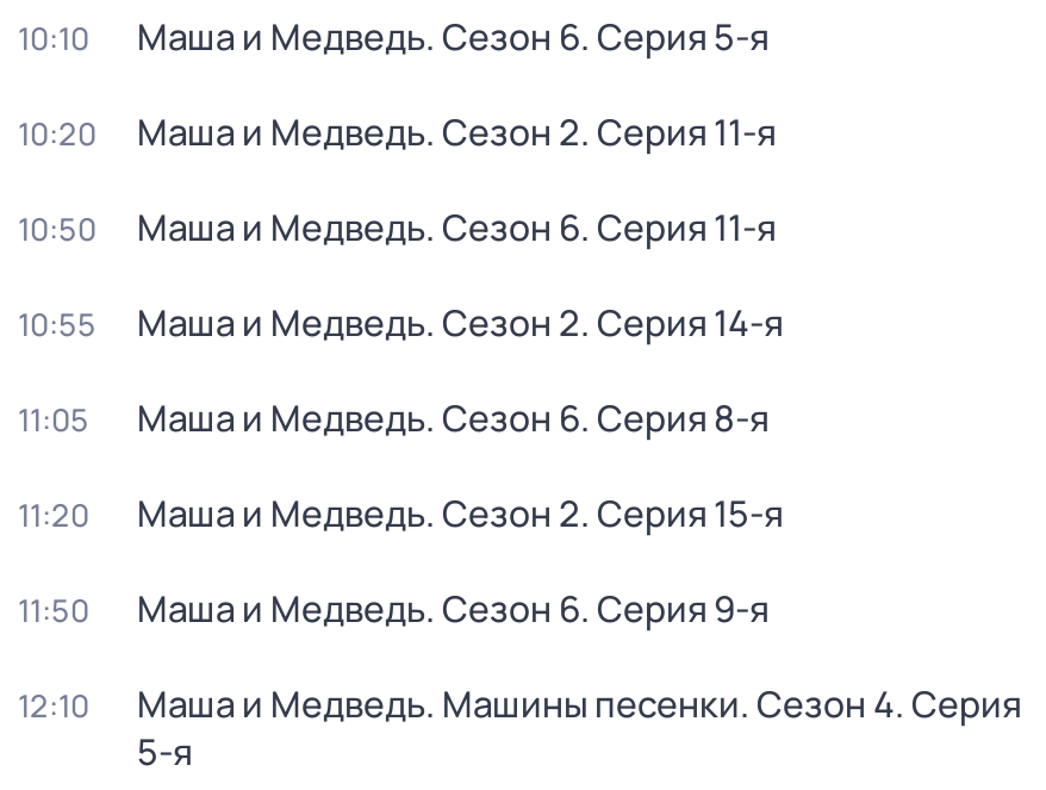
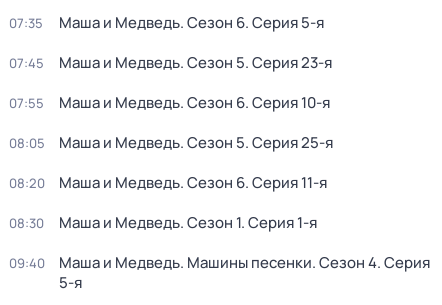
[18,12,768,62] 10:10 Маша и Медведь. Сезон 6. Серия 5-я -> [9,12,324,33] 07:35 Маша и Медведь. Сезон 6. Серия 5-я
[18,107,776,250] 10:20 | Маша и Медведь. Сезон 2. Серия 11-я | 10:50 -> [9,52,333,192] 07:45 | Маша и Медведь. Сезон 5. Серия 23-я | 07:55 | Маша и Медведь. Сезон 6. Серия 10-я | 08:05 | Маша и Медведь. Сезон 5. Серия 25-я | 08:20
moved [137,203,776,253] -> [59,172,327,193]: Маша и Медведь. Сезон 6. Серия 11-я
[18,298,783,727] 10:55 | Маша и Медведь. Сезон 2. Серия 14-я | 11:05 | Маша и Медведь. Сезон 6. Серия 8-я | 11:20 | Маша и Медведь. Сезон 2. Серия 15-я | 11:50 | Маша и Медведь. Сезон 6. Серия 9-я | 12:10 -> [9,212,317,272] 08:30 | Маша и Медведь. Сезон 1. Серия 1-я | 09:40

